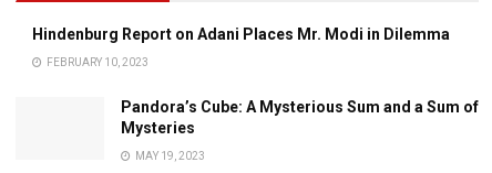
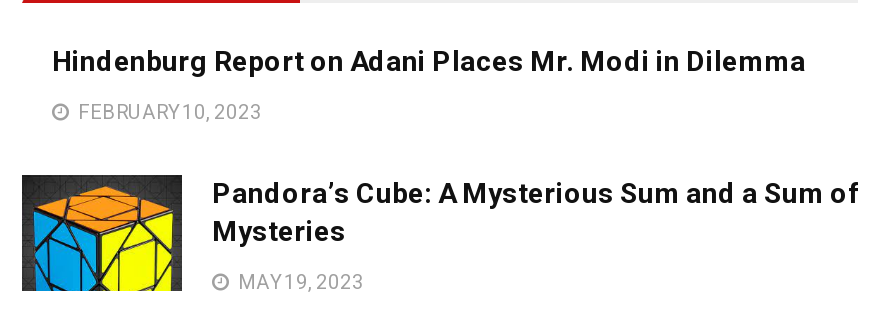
none -> [20,172,184,294] [image]

